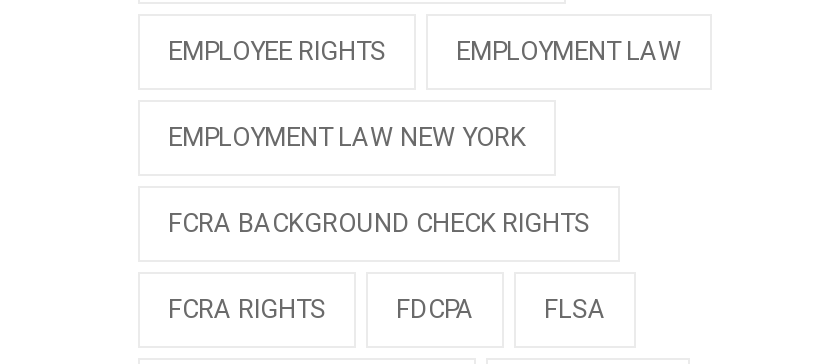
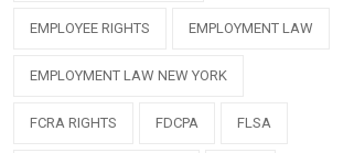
[168,207,590,237] FCRA BACKGROUND CHECK RIGHTS -> none

